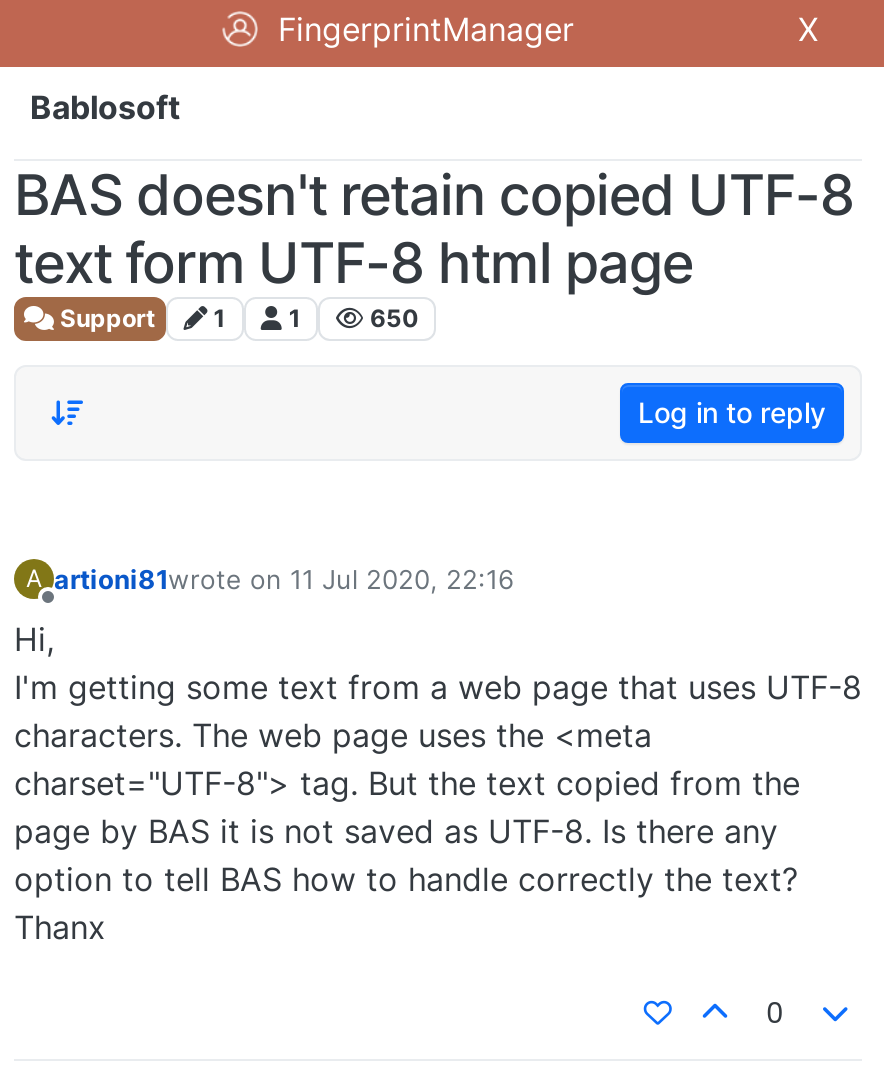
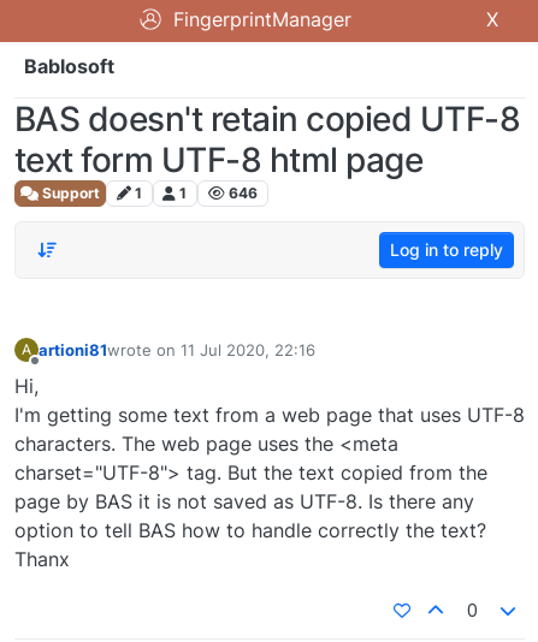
[370,303,418,333] 650 -> [229,184,258,202] 646

